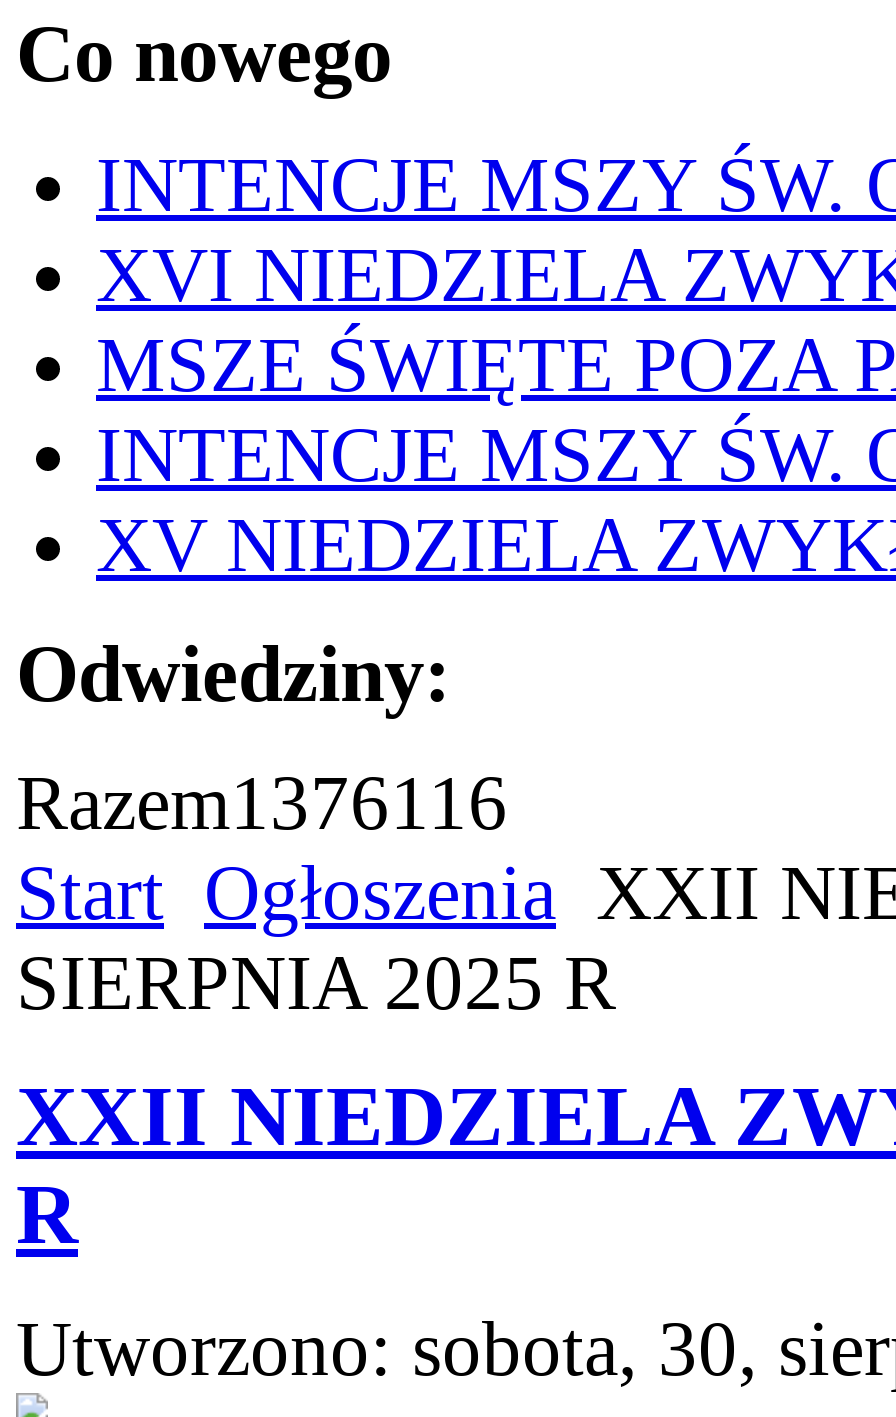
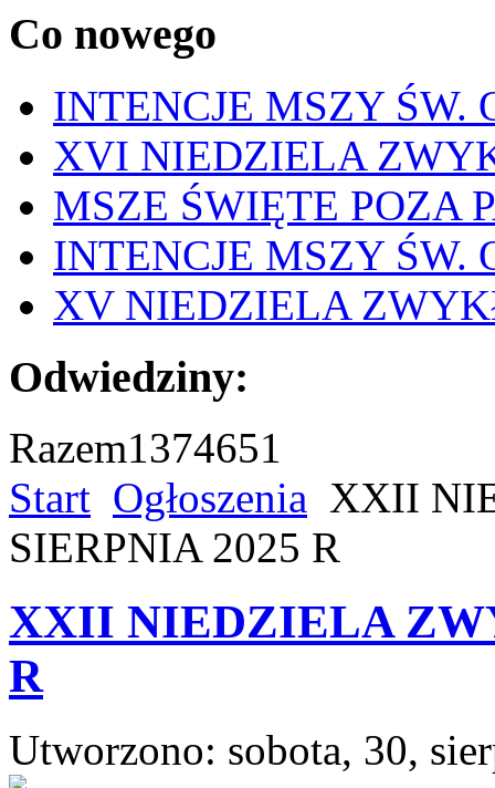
[16,760,508,846] Razem1376116 -> [9,424,282,472] Razem1374651

